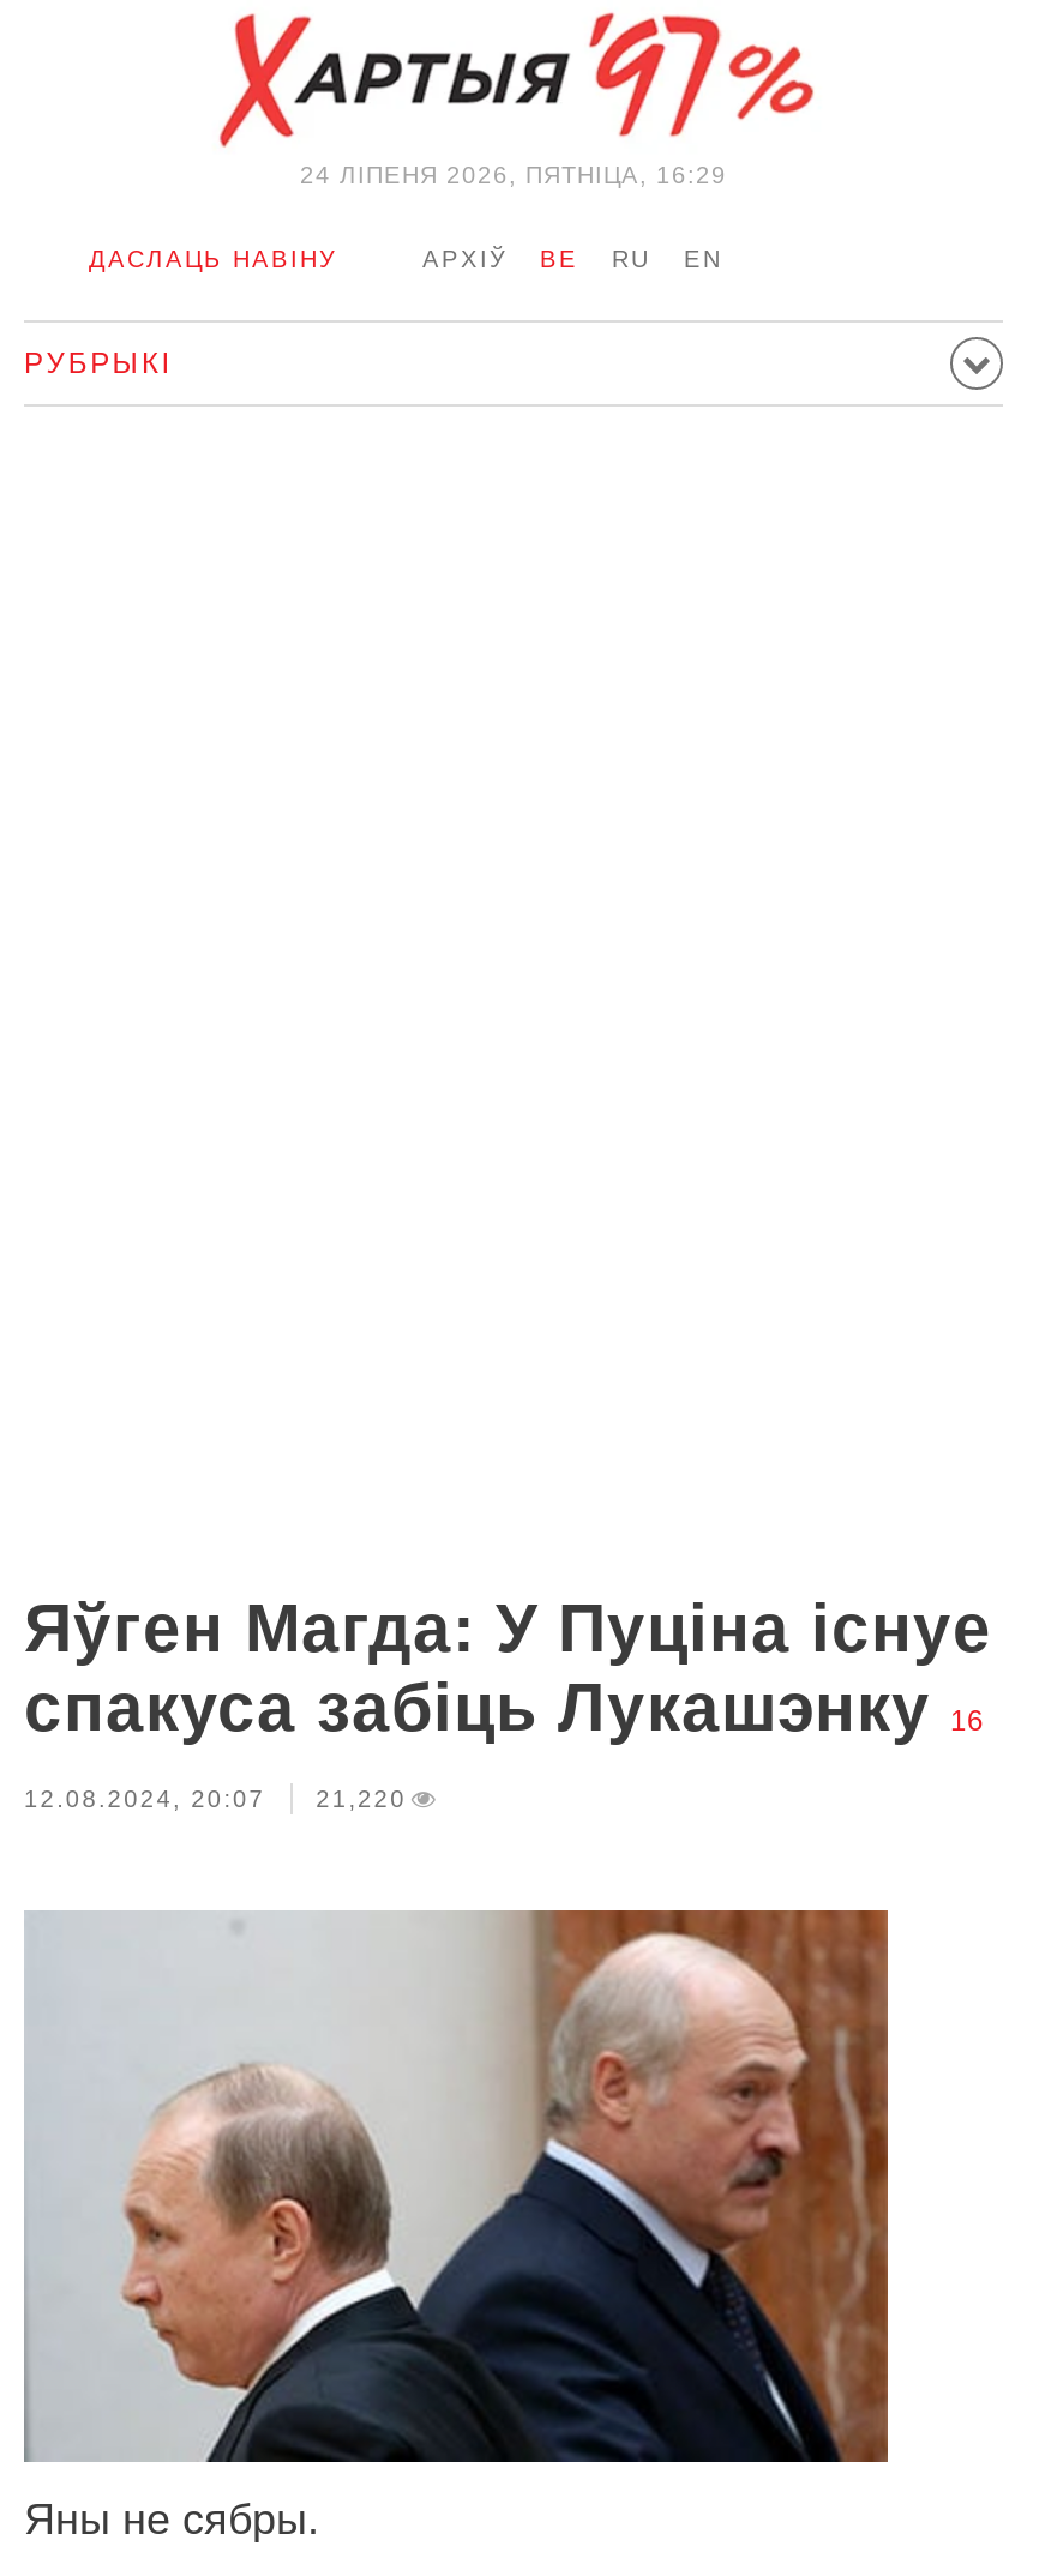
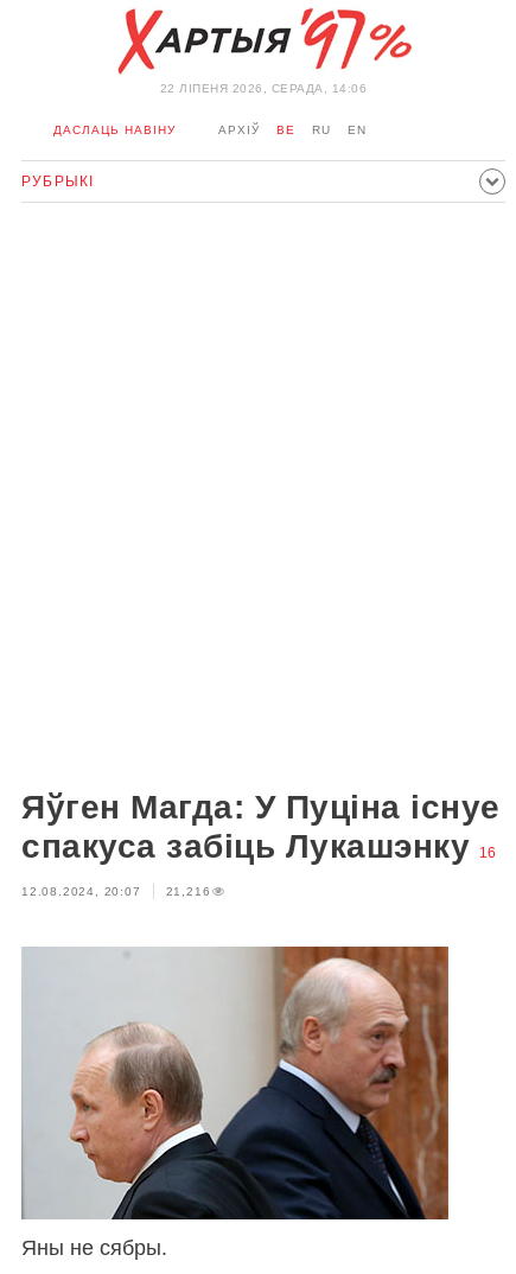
[300,162,727,188] 24 ЛIПЕНЯ 2026, ПЯТНІЦА, 16:29 -> [160,82,367,95] 22 ЛIПЕНЯ 2026, СЕРАДА, 14:06
[24,1786,406,1812] 12.08.2024, 20:07 21,220 -> [21,885,210,898] 12.08.2024, 20:07 21,216

